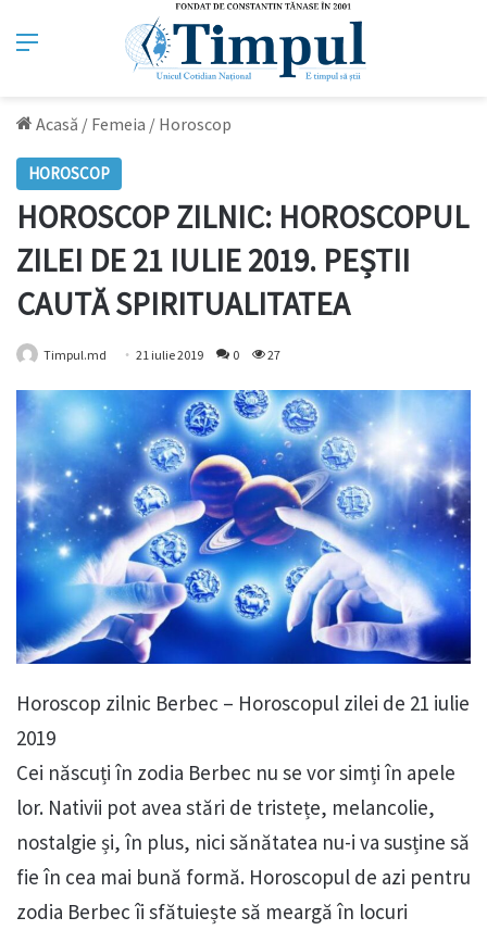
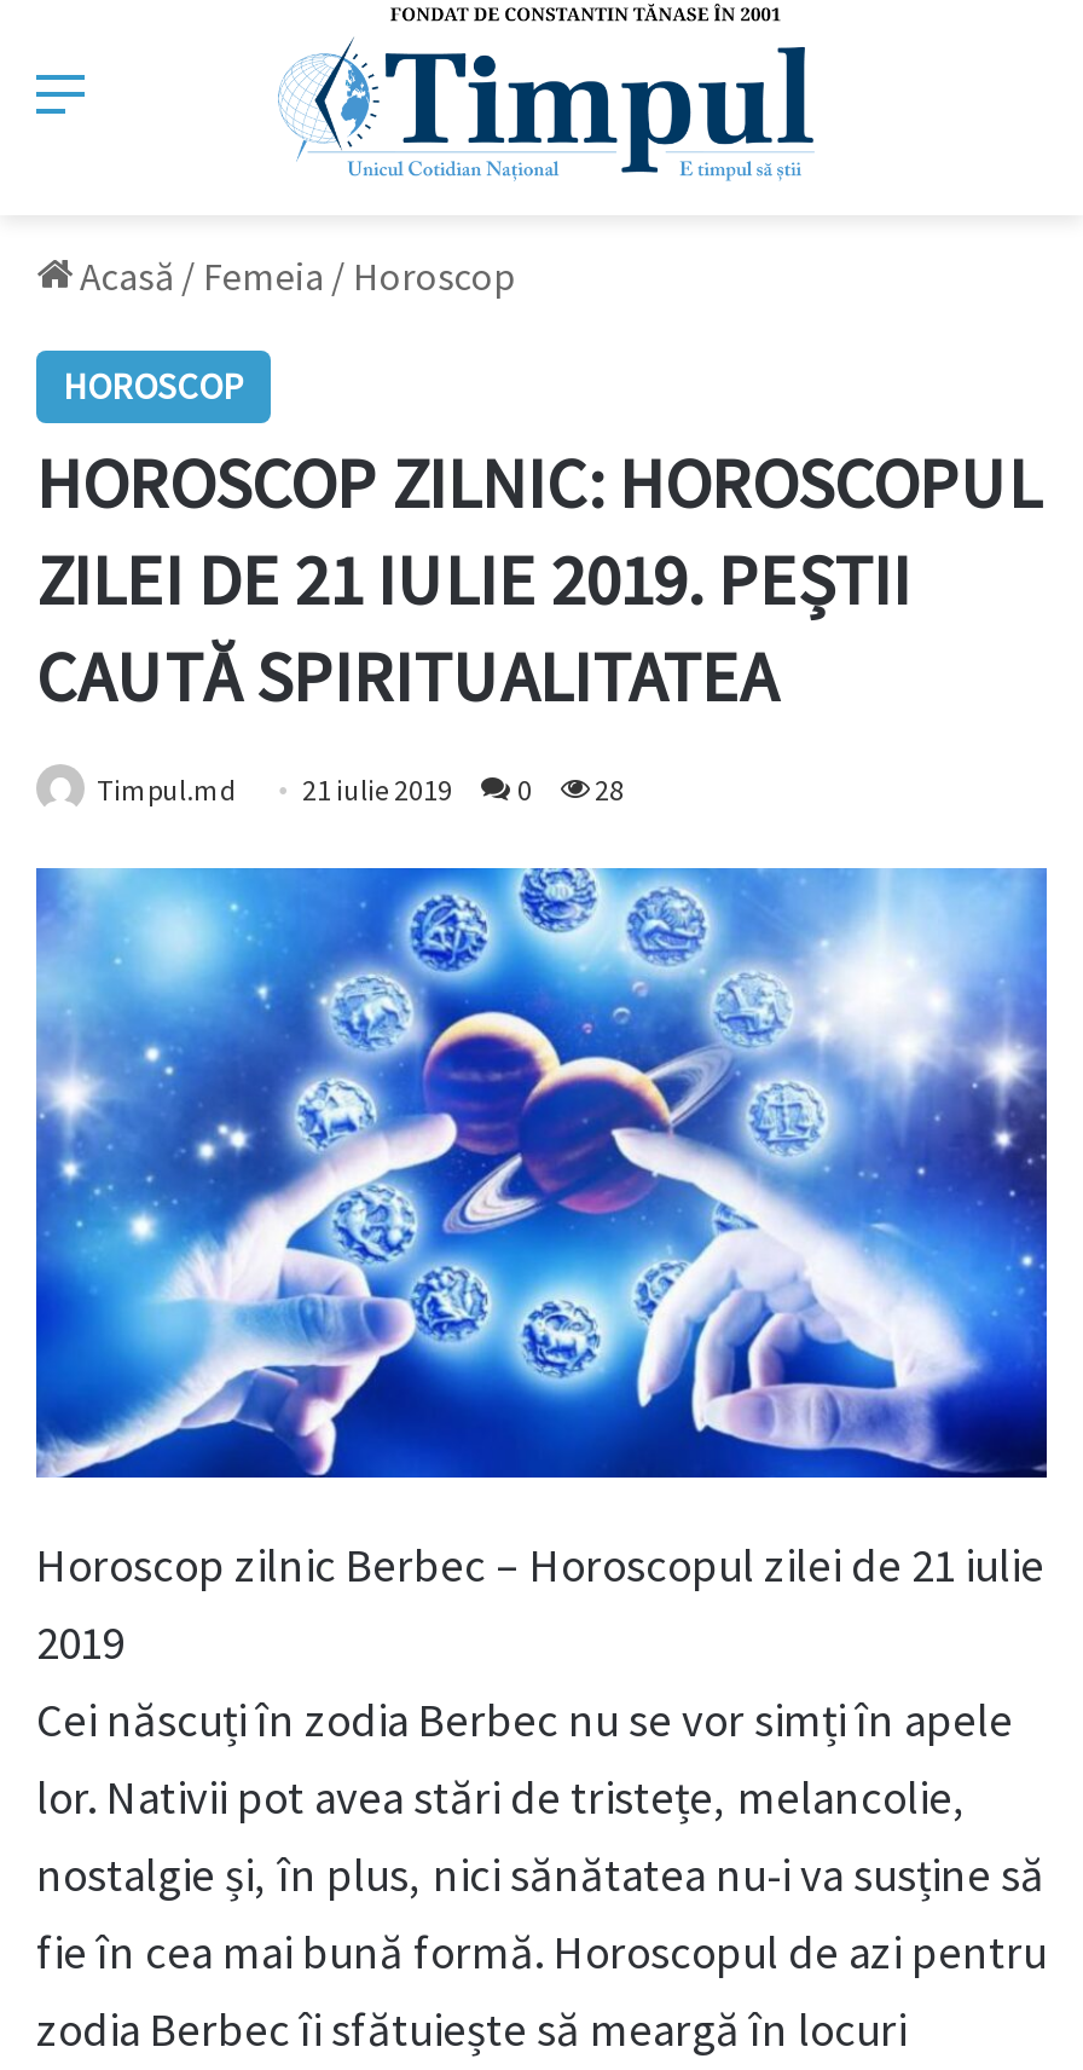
[43,347,280,363] Timpul.md 21 iulie 2019 0 27 -> [97,772,624,809] Timpul.md 21 iulie 2019 0 28

